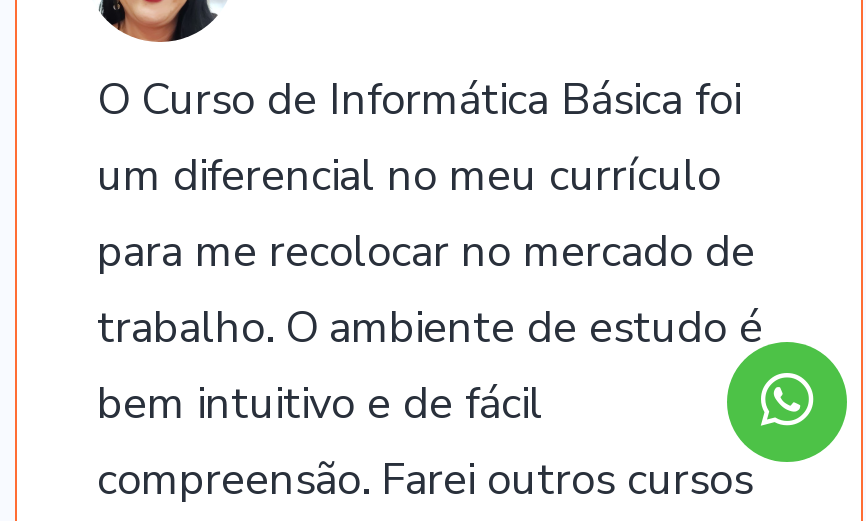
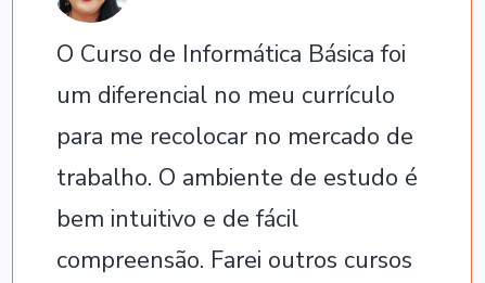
[725,340,849,464] [image] -> none

